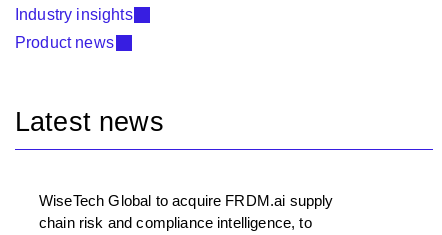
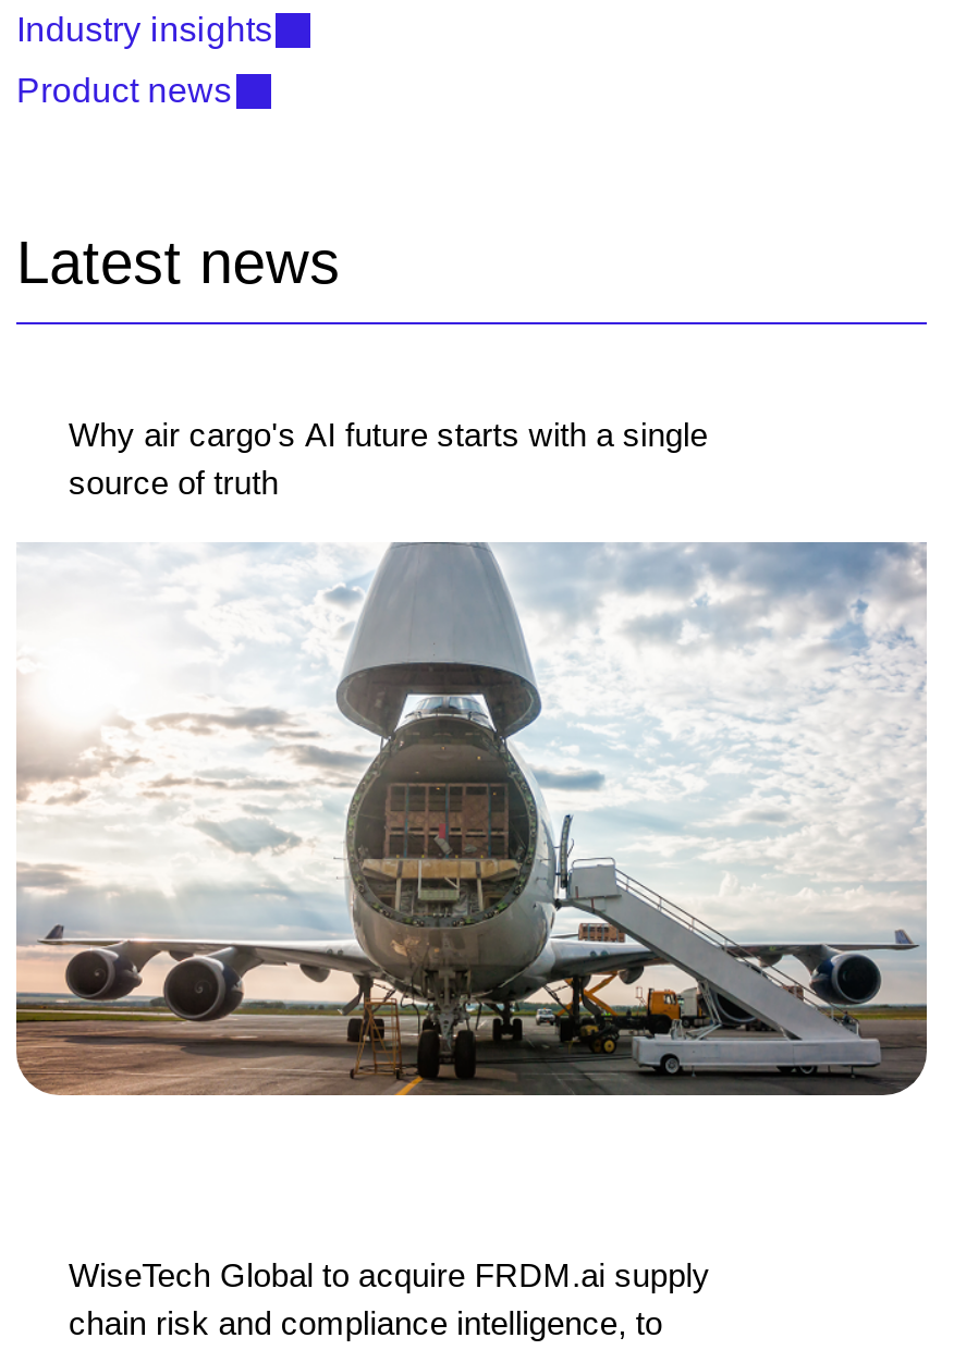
none -> [14,540,929,1097] [image]
none -> [69,416,708,501] Why air cargo's AI future starts with a single | source of truth

